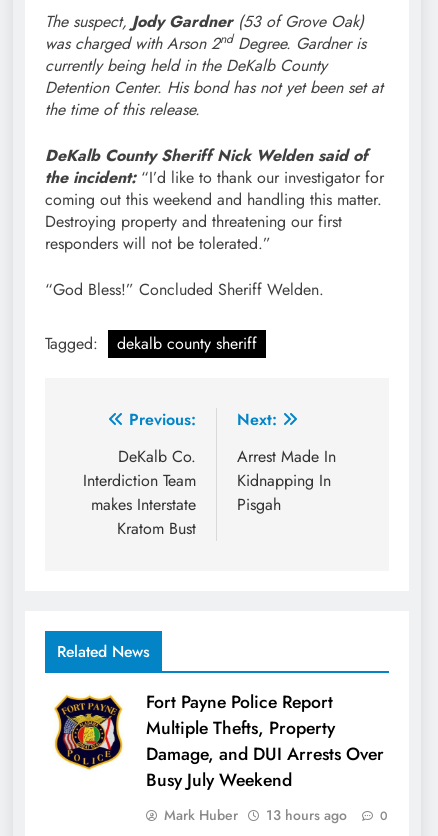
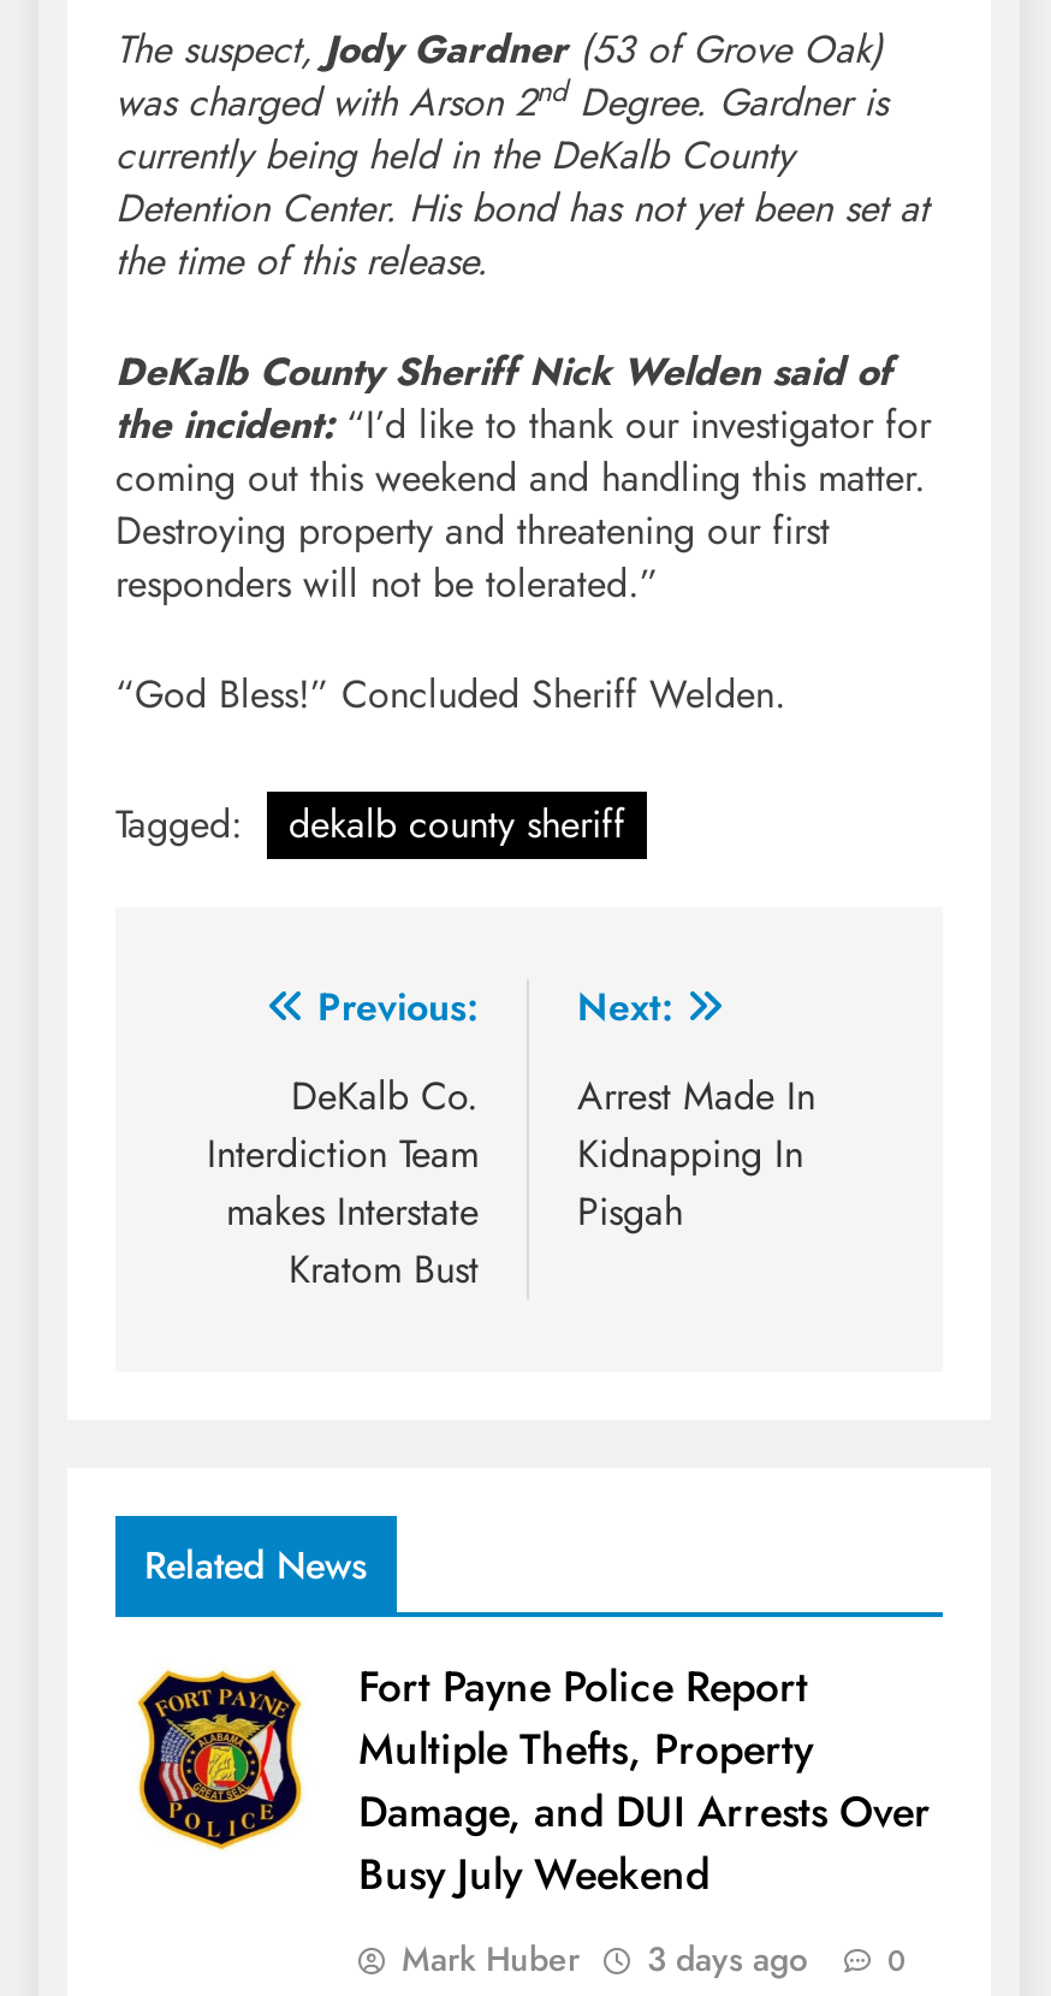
[164,805,388,825] Mark Huber 13 hours ago 0 -> [402,1934,907,1982] Mark Huber 3 days ago 0

